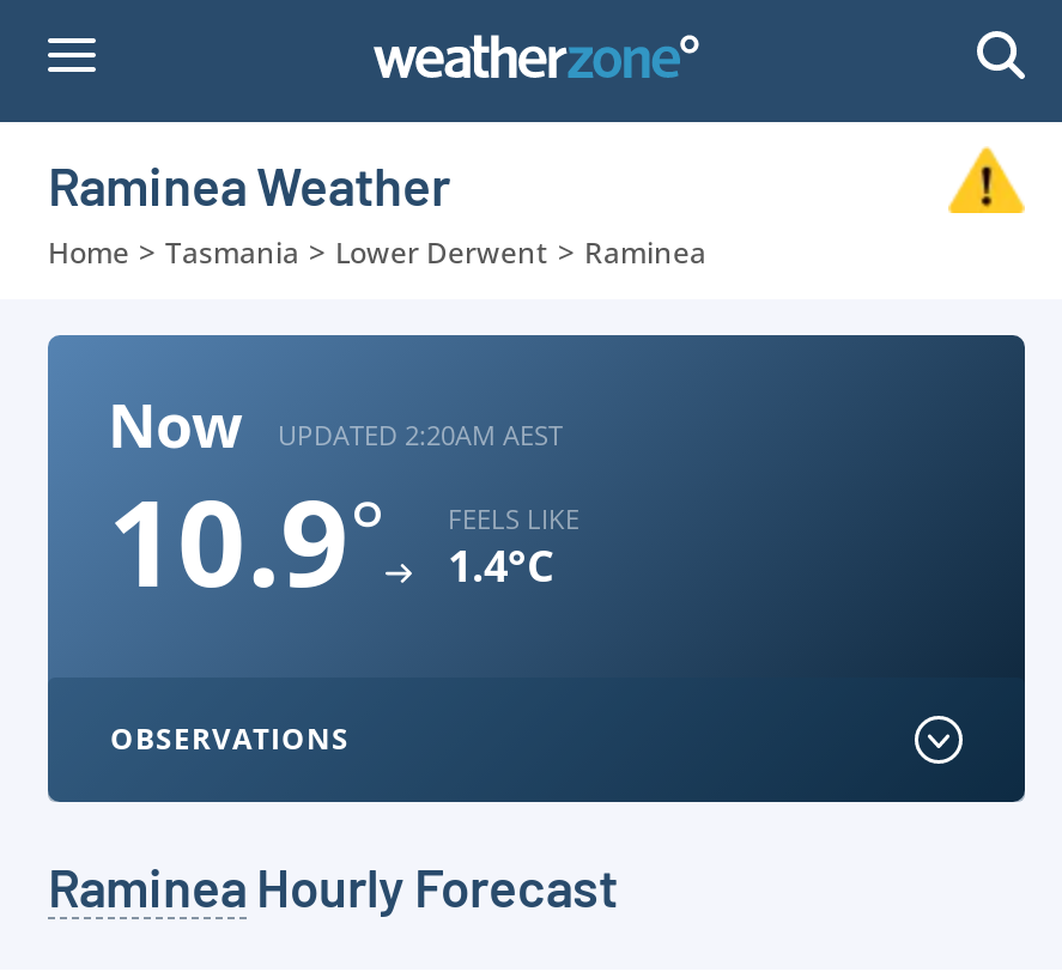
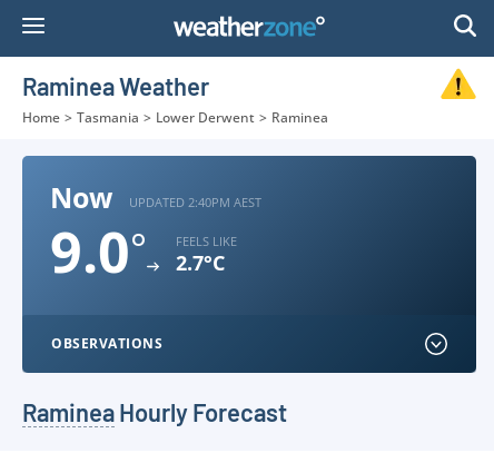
[278,415,563,451] UPDATED 2:20AM AEST -> [129,193,261,210] UPDATED 2:40PM AEST
[108,460,386,622] 10.9° -> [50,214,147,289] 9.0°
[448,536,553,594] 1.4°C -> [176,249,225,276] 2.7°C

